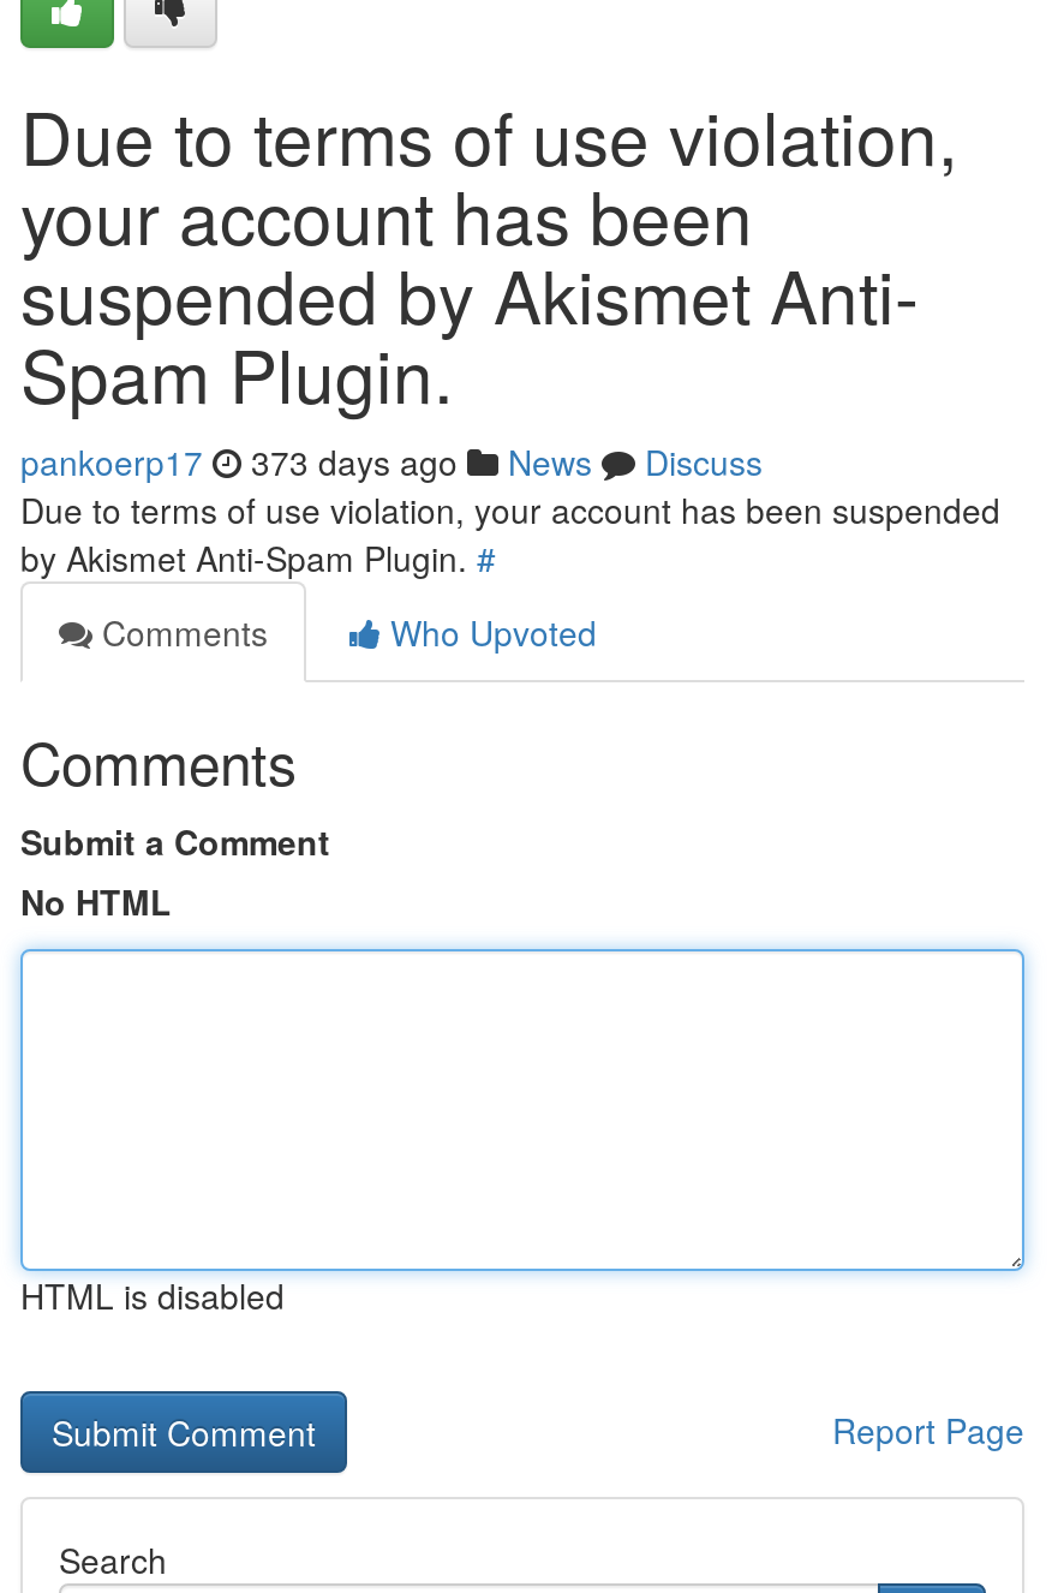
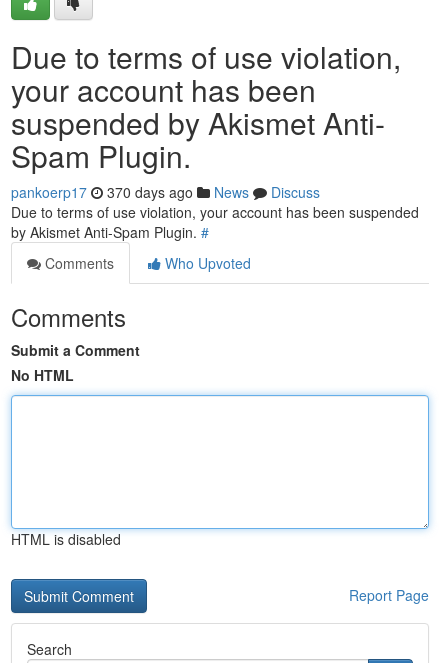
[20,437,763,485] pankoerp17 373 days ago News Discuss -> [11,182,320,202] pankoerp17 370 days ago News Discuss

